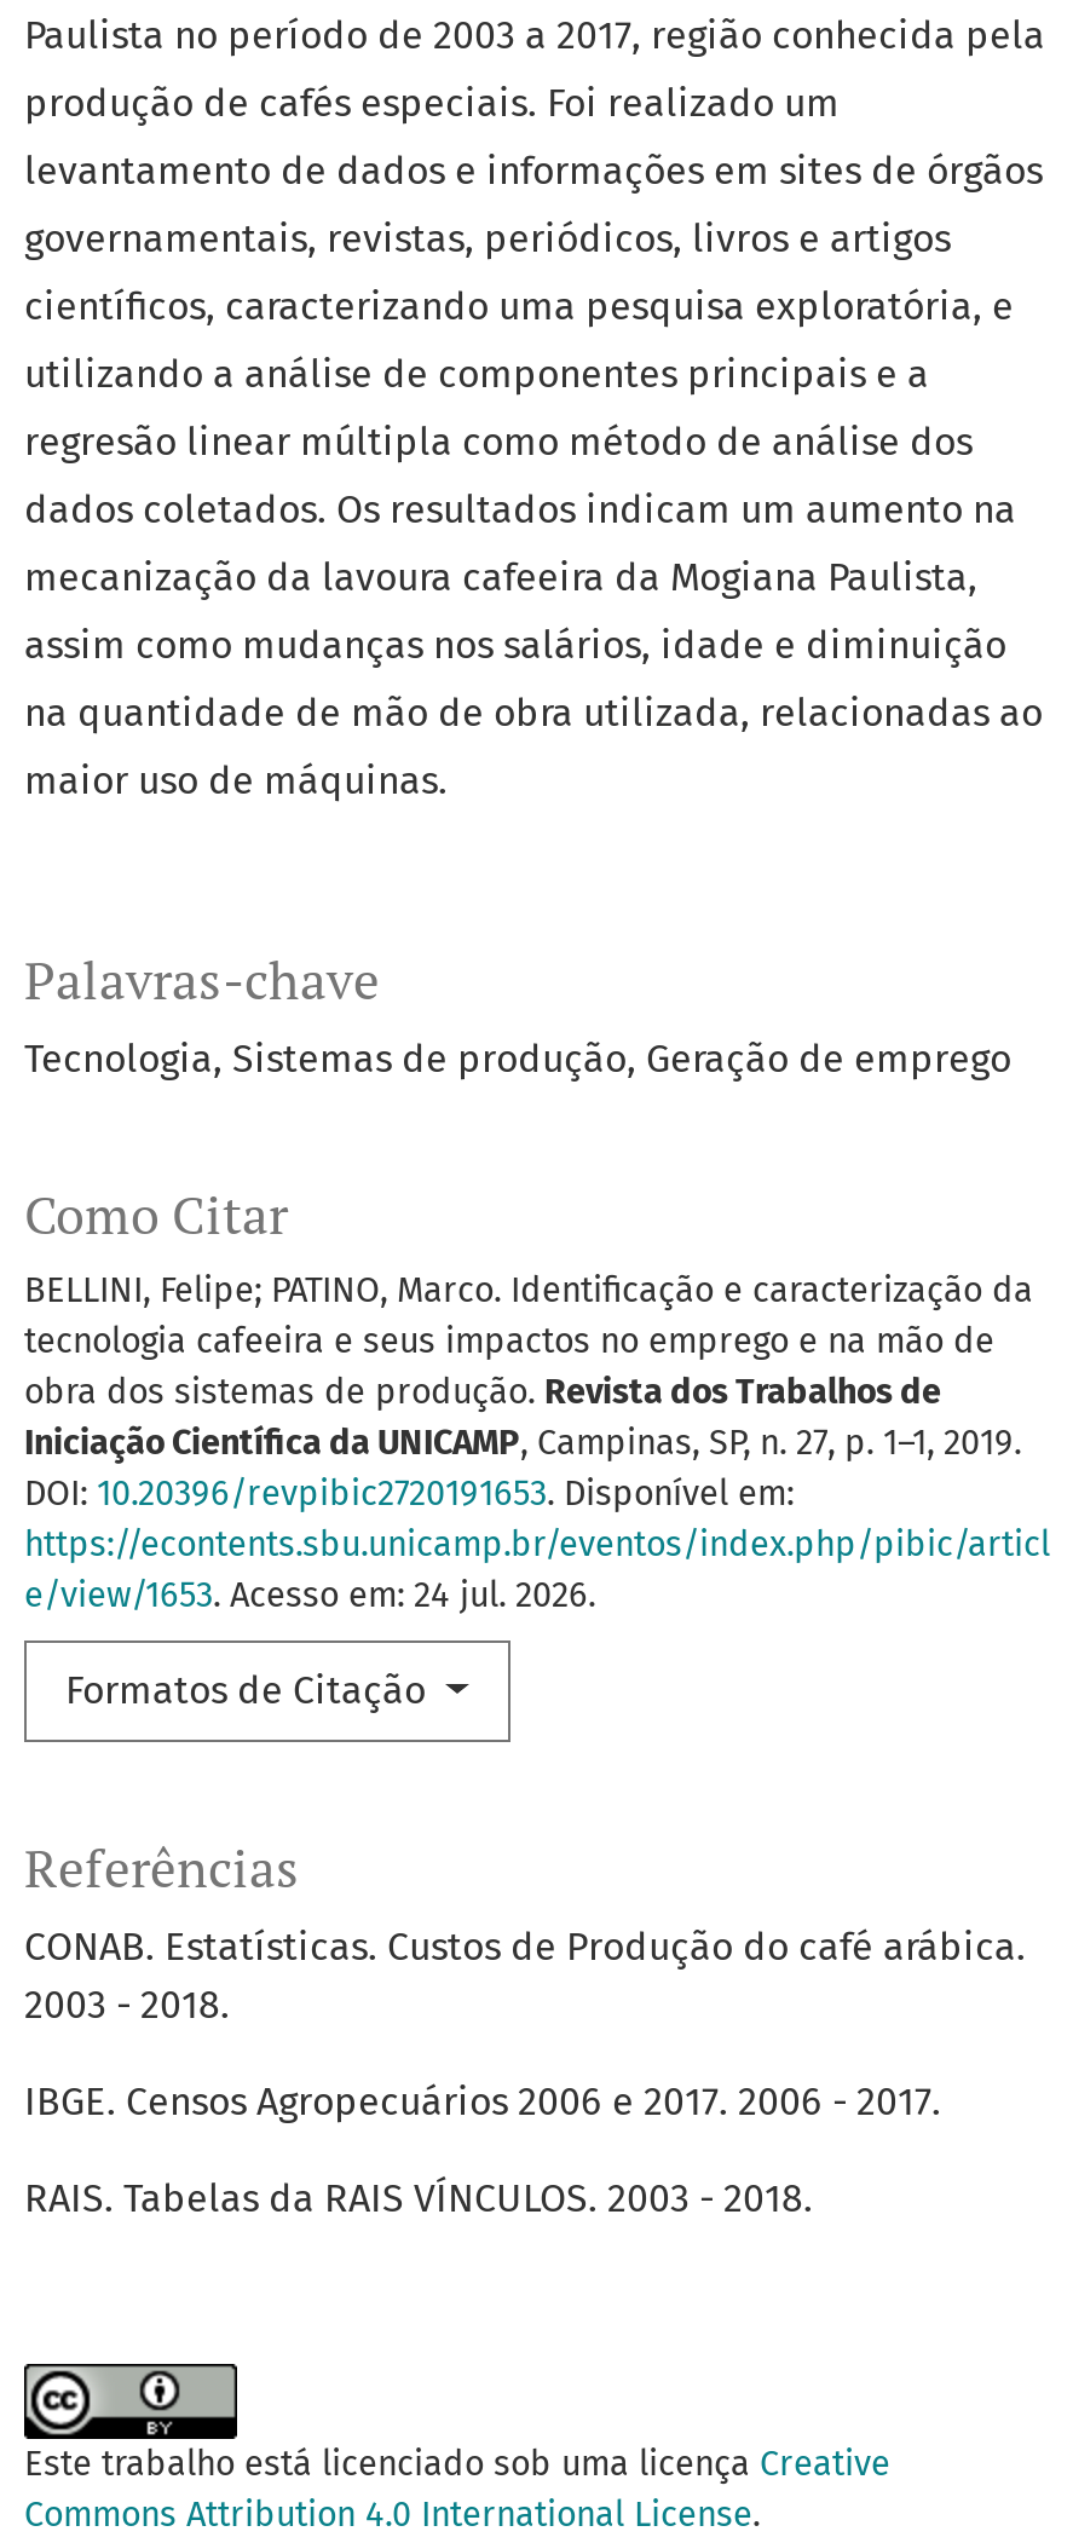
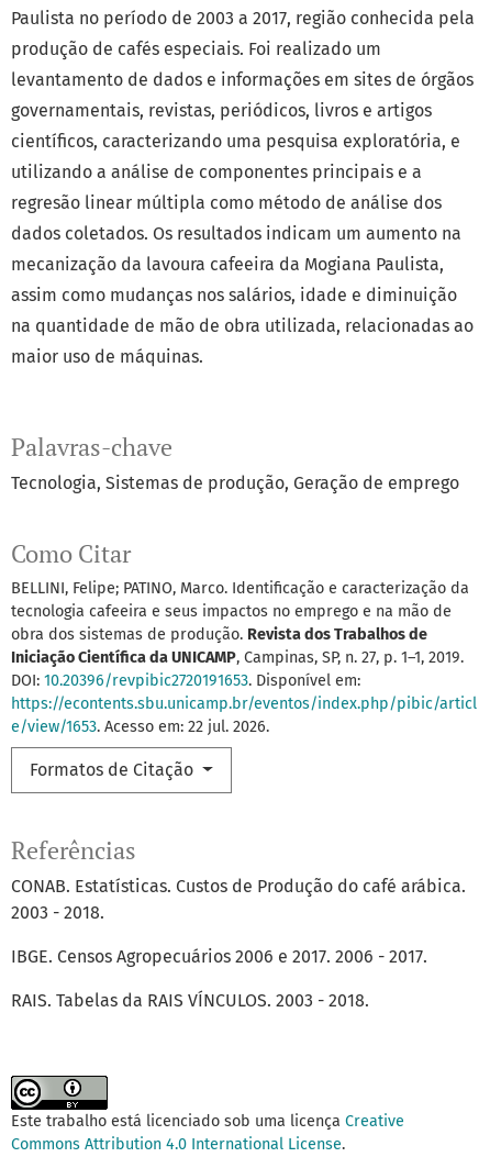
[24,1576,595,1617] e/view/1653. Acesso em: 24 jul. 2026. -> [11,718,269,737] e/view/1653. Acesso em: 22 jul. 2026.

